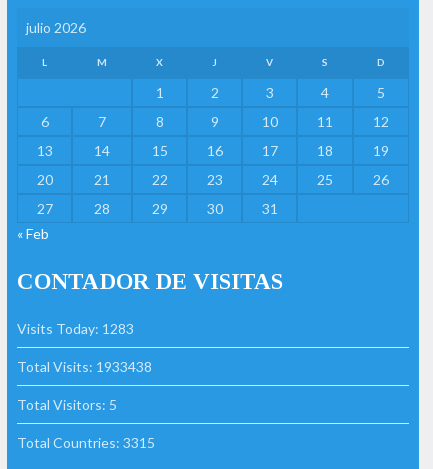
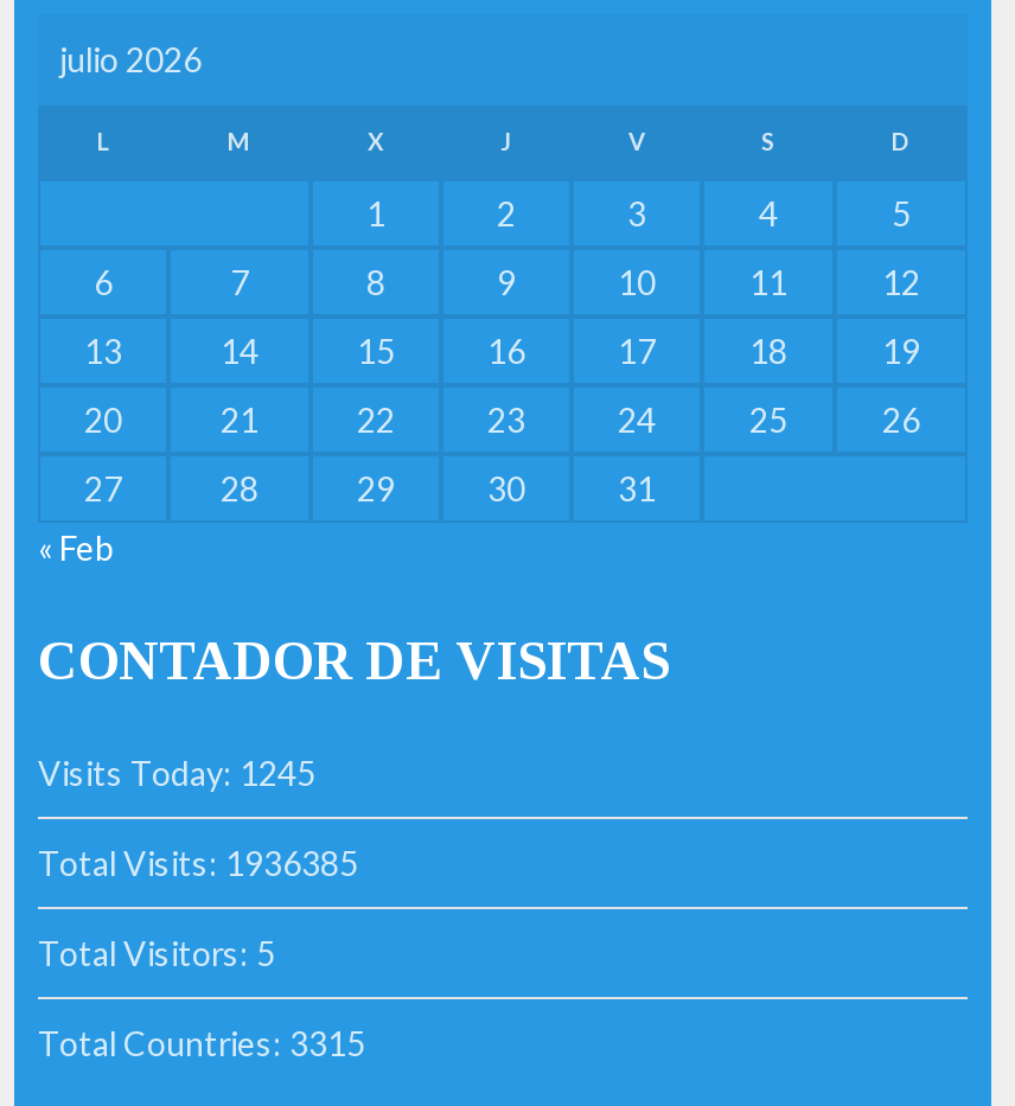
[17,320,134,337] Visits Today: 1283 -> [38,754,315,794] Visits Today: 1245
[17,358,152,375] Total Visits: 1933438 -> [38,844,358,884] Total Visits: 1936385

